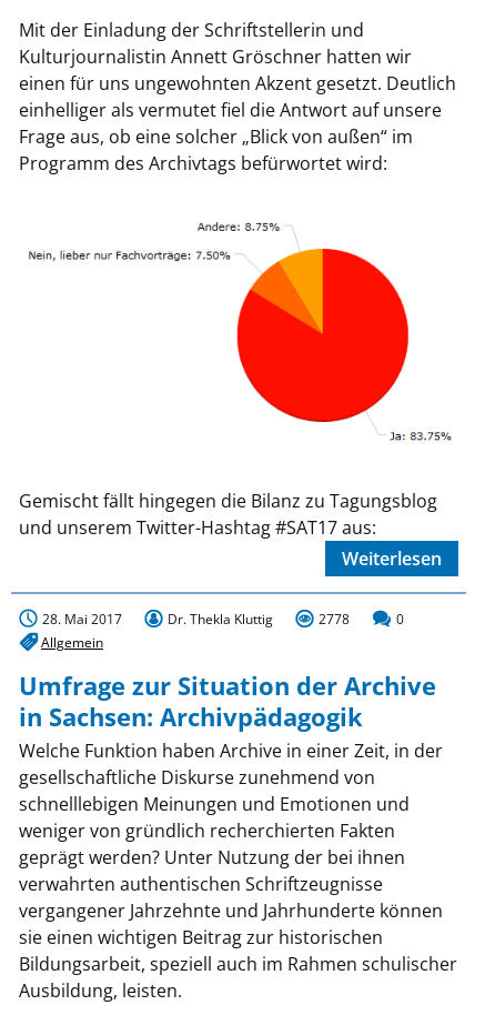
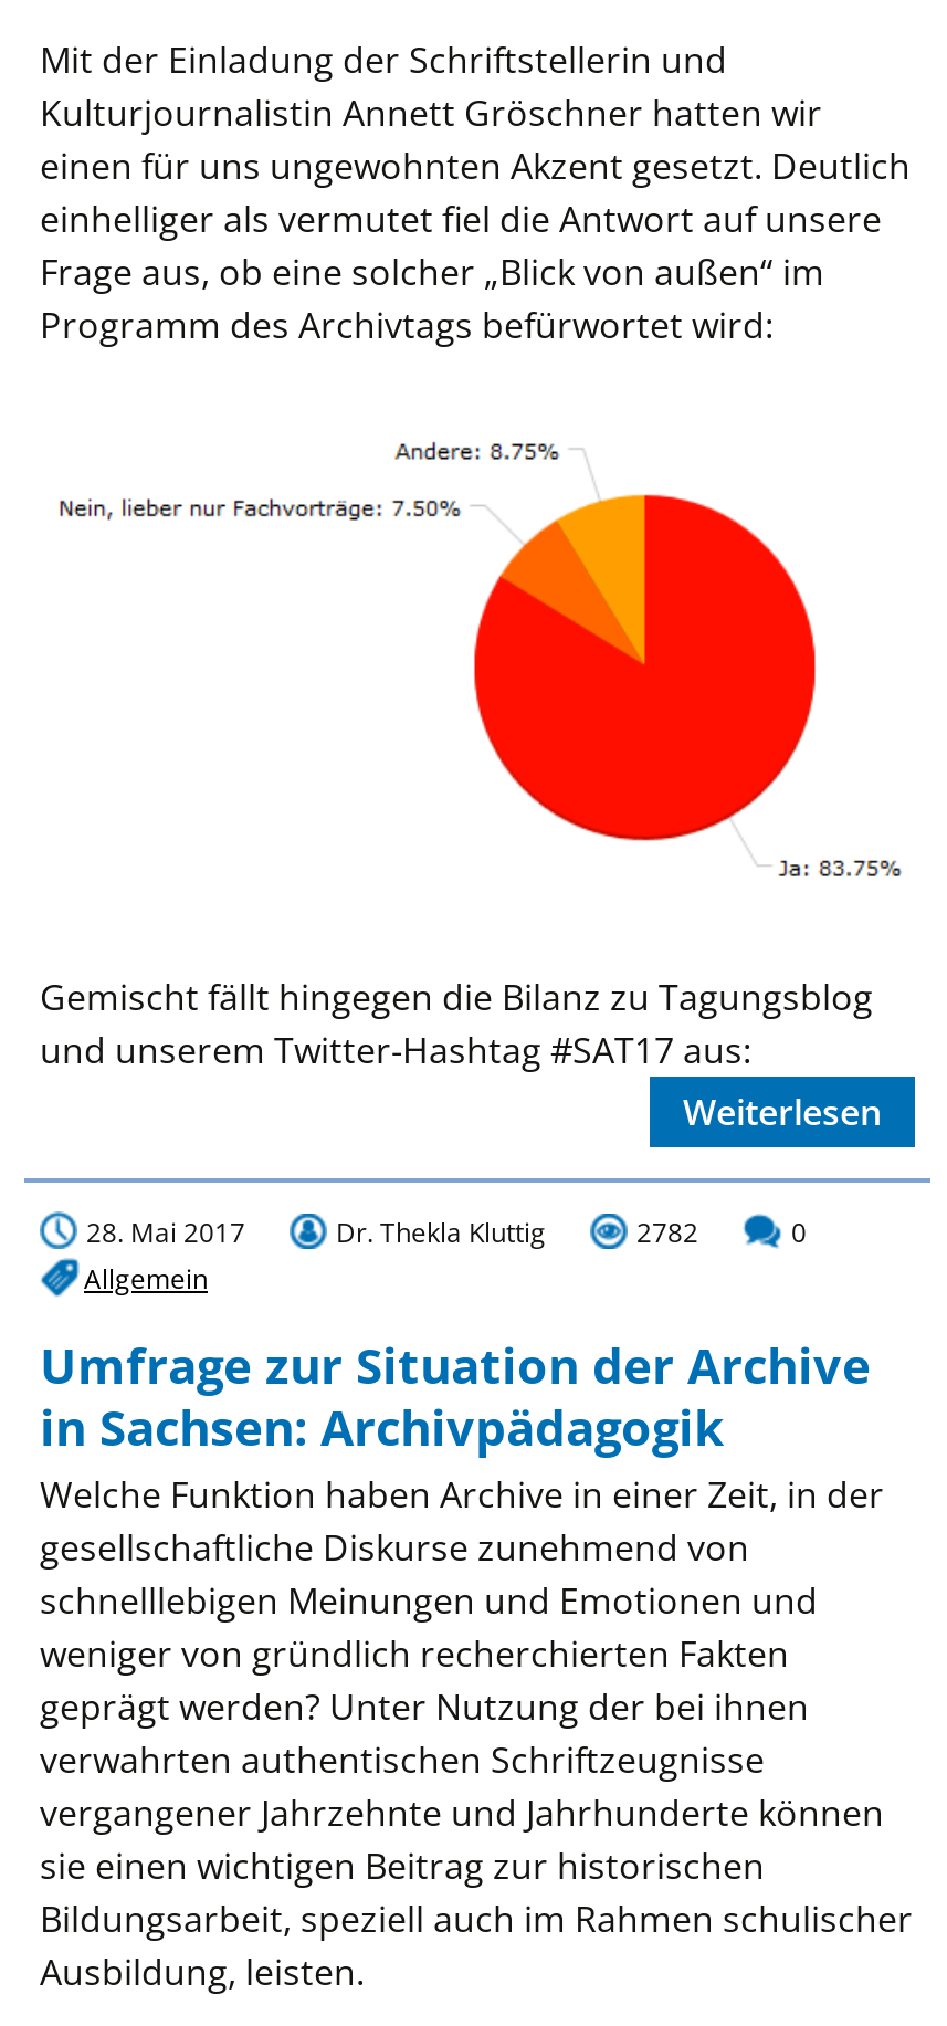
[319,609,350,628] 2778 -> [636,1213,698,1250] 2782

